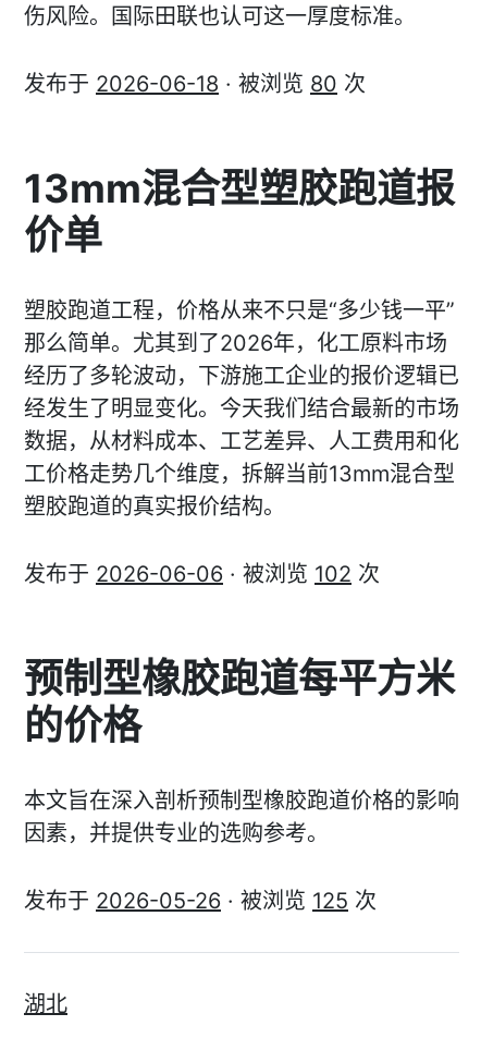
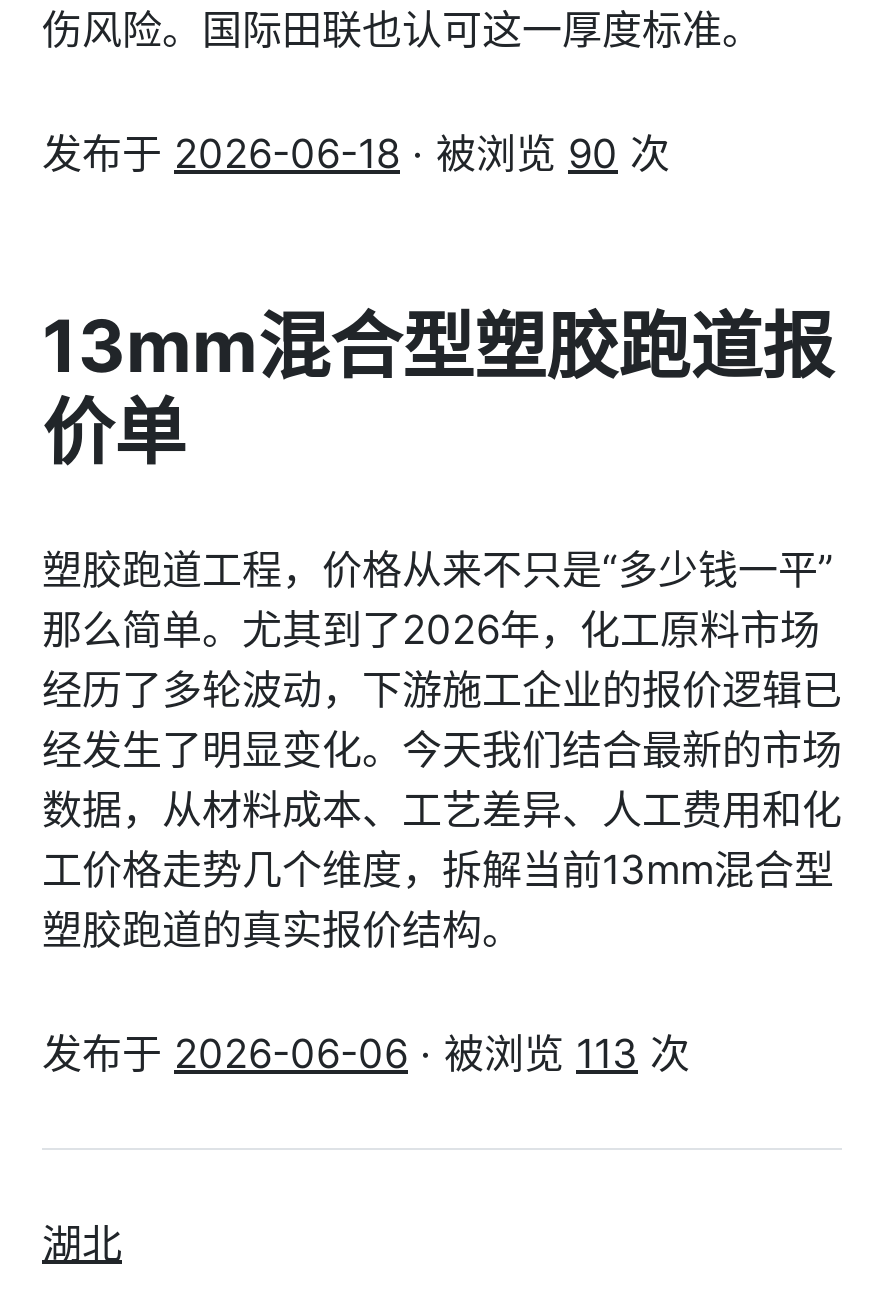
[24,71,366,97] 发布于2026-06-18 · 被浏览80次 -> [42,130,670,178] 发布于2026-06-18 · 被浏览90次
[24,561,459,914] 发布于2026-06-06 · 被浏览102次 | 预制型橡胶跑道每平方米 | 的价格 | 本文旨在深入剖析预制型橡胶跑道价格的影响 | 因素，并提供专业的选购参考。 | 发布于2026-05-26 · 被浏览125次 -> [42,1030,690,1078] 发布于2026-06-06 · 被浏览113次

